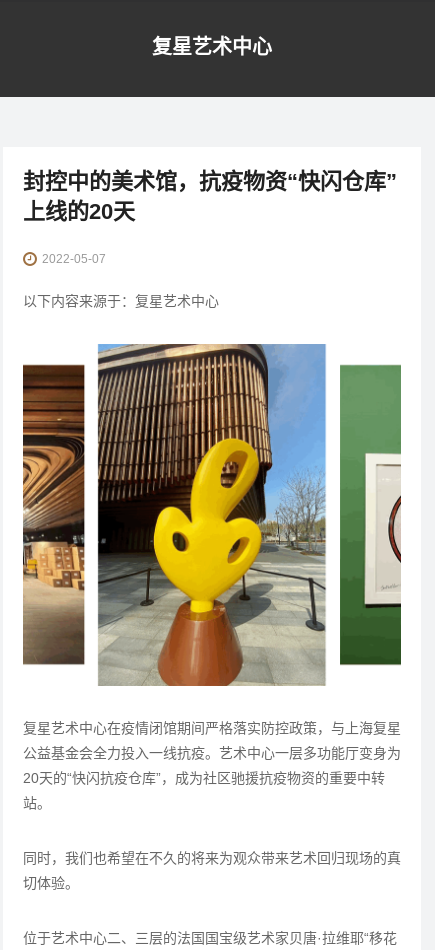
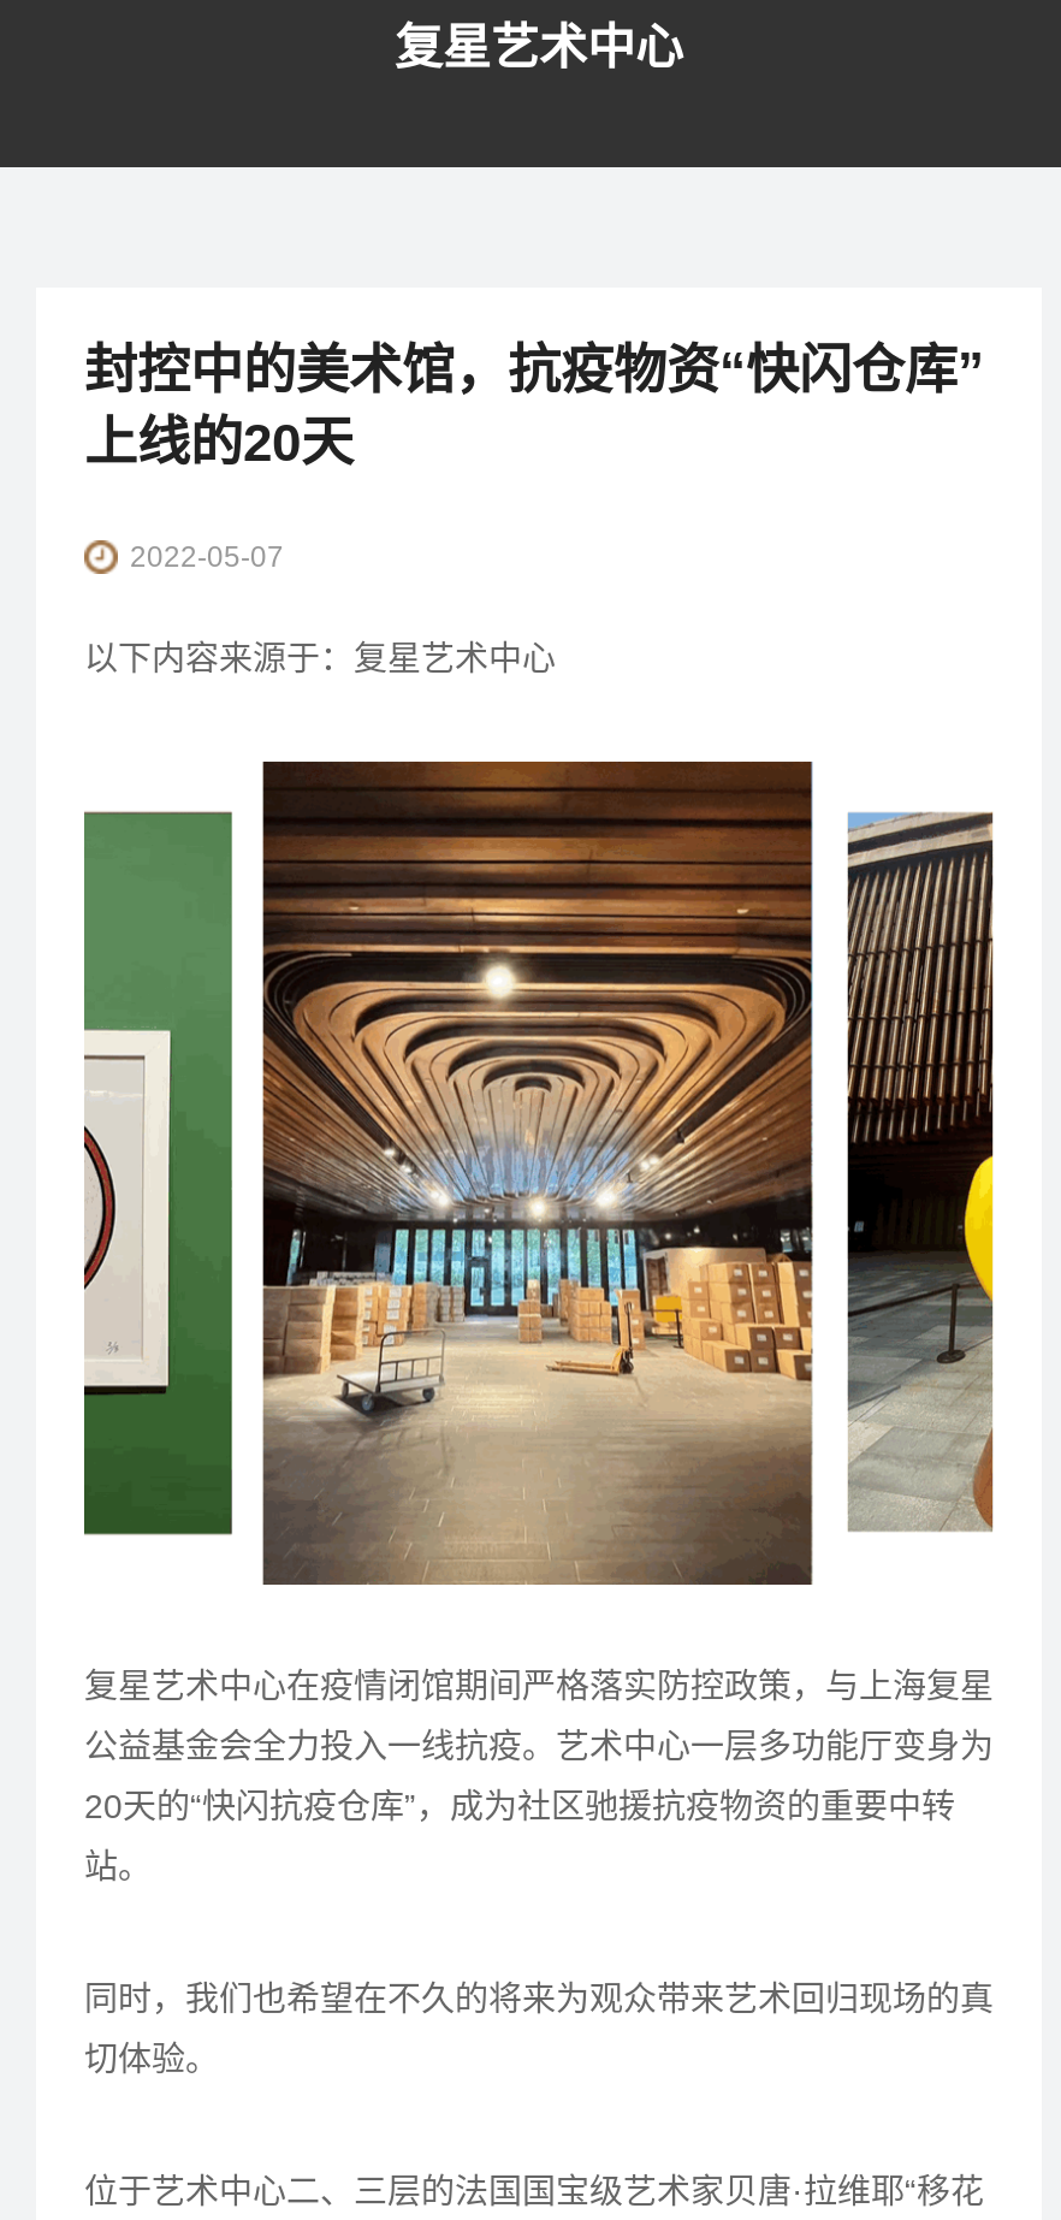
[97,343,326,685] [image] -> [260,759,813,1585] [image]
[22,365,85,665] [image] -> [82,812,233,1537] [image]
[339,365,402,665] [image] -> [847,812,996,1532] [image]

